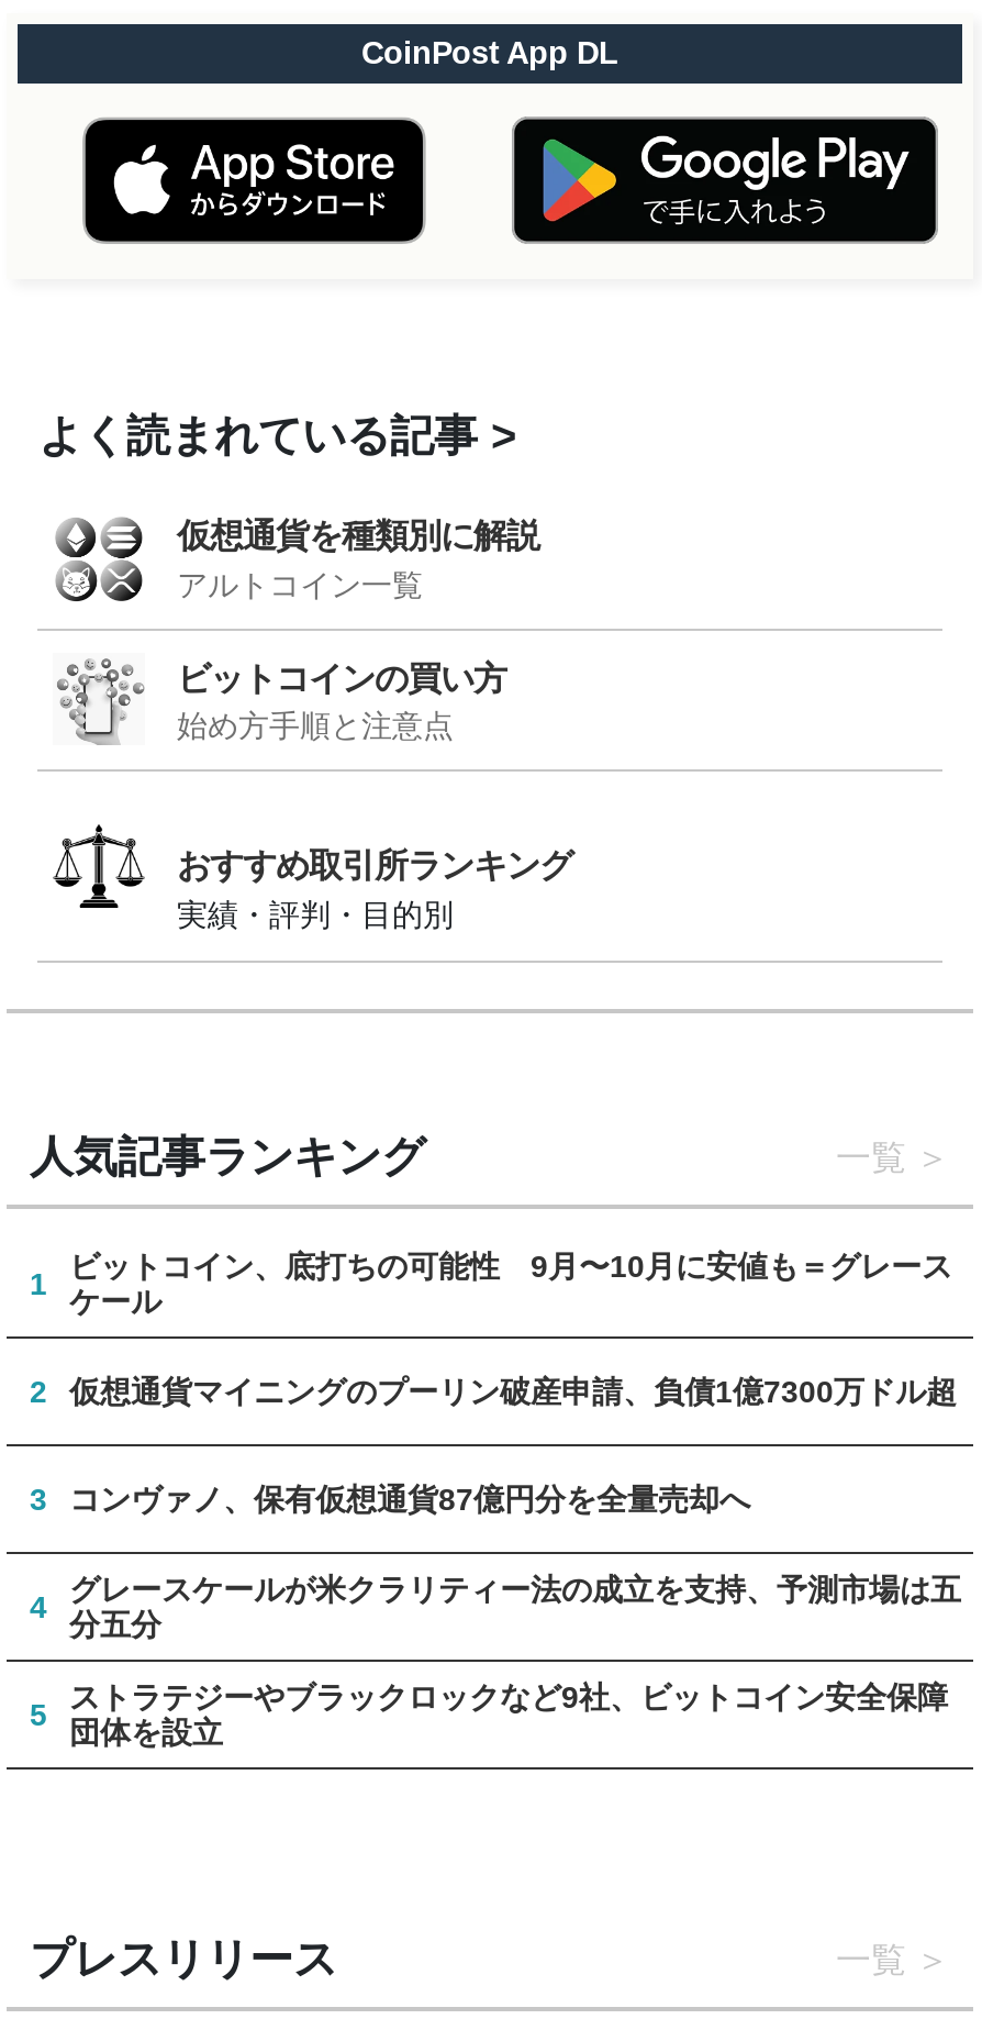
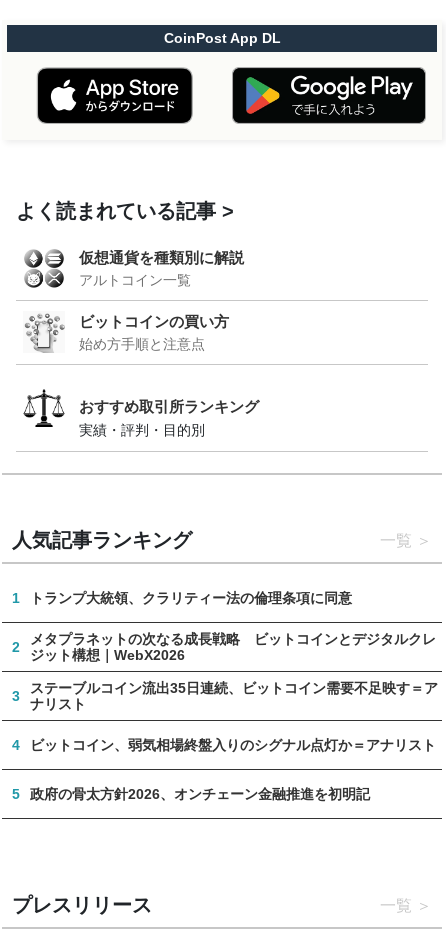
[69,1248,952,1318] ビットコイン、底打ちの可能性 9月〜10月に安値も＝グレース | ケール -> [30,590,352,606] トランプ大統領、クラリティー法の倫理条項に同意
[69,1373,957,1409] 仮想通貨マイニングのプーリン破産申請、負債1億7300万ドル超 -> [30,631,436,663] メタプラネットの次なる成長戦略 ビットコインとデジタルクレ | ジット構想｜WebX2026
[69,1481,750,1516] コンヴァノ、保有仮想通貨87億円分を全量売却へ -> [30,680,438,712] ステーブルコイン流出35日連続、ビットコイン需要不足映す＝ア | ナリスト
[69,1571,961,1642] グレースケールが米クラリティー法の成立を支持、予測市場は五 | 分五分 -> [30,737,436,753] ビットコイン、弱気相場終盤入りのシグナル点灯か＝アナリスト
[69,1679,948,1749] ストラテジーやブラックロックなど9社、ビットコイン安全保障 | 団体を設立 -> [30,786,370,802] 政府の骨太方針2026、オンチェーン金融推進を初明記

